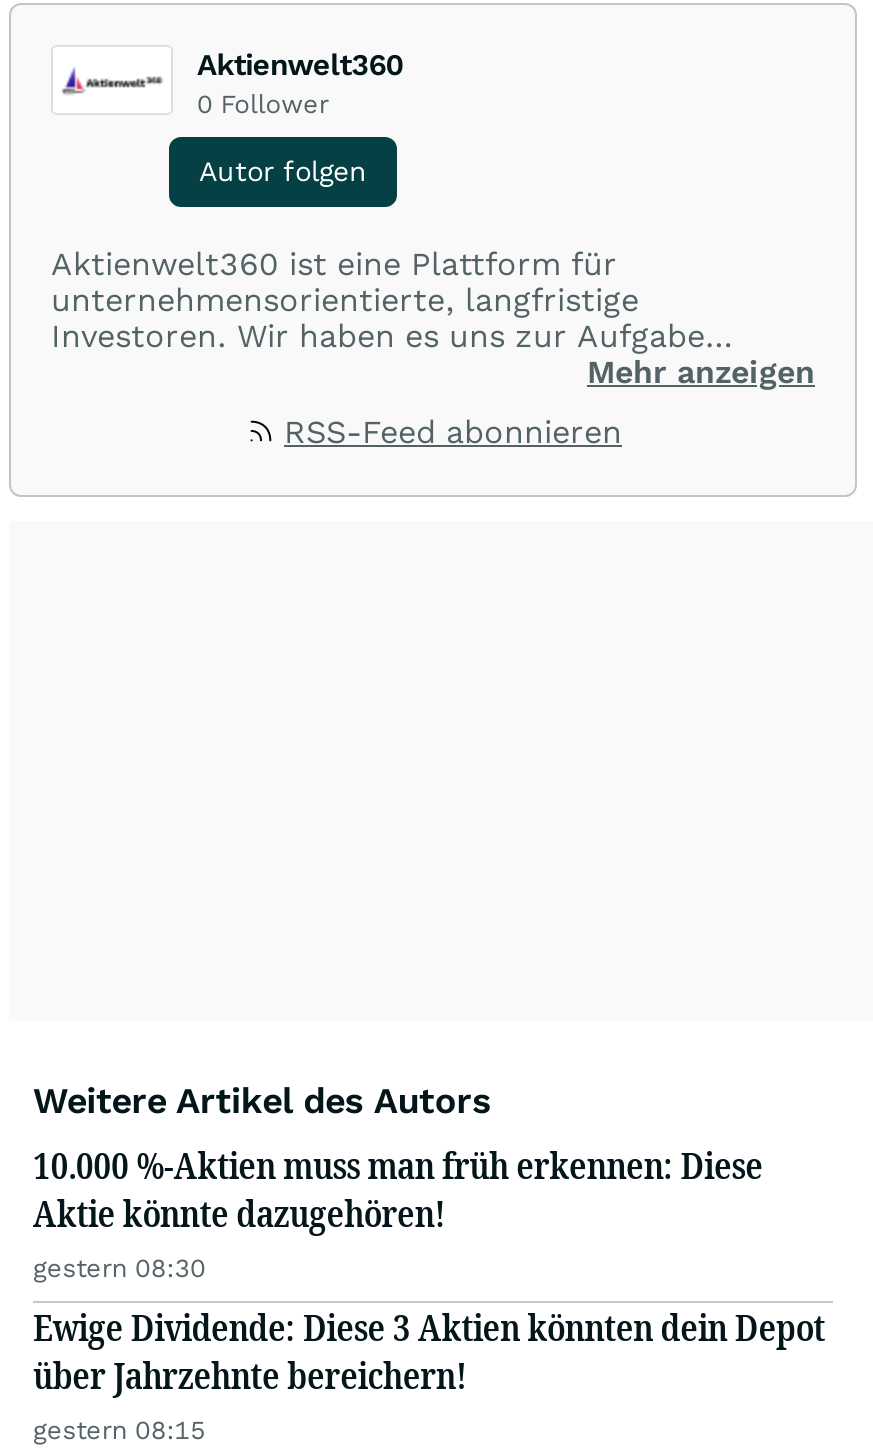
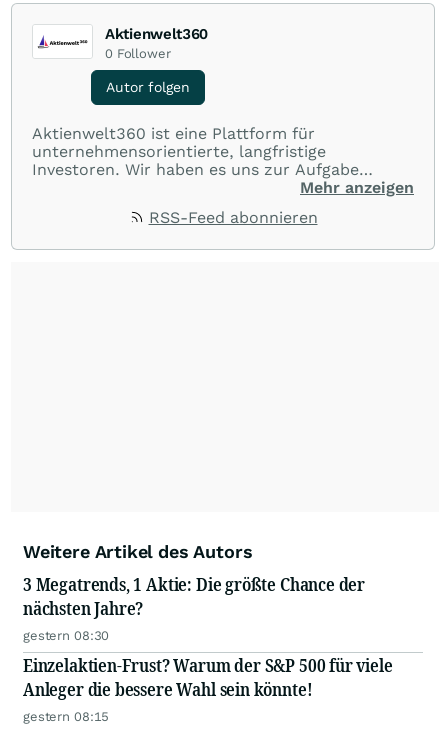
[33,1141,763,1237] 10.000 %-Aktien muss man früh erkennen: Diese | Aktie könnte dazugehören! -> [23,572,365,620] 3 Megatrends, 1 Aktie: Die größte Chance der | nächsten Jahre?
[33,1303,825,1399] Ewige Dividende: Diese 3 Aktien könnten dein Depot | über Jahrzehnte bereichern! -> [23,653,392,701] Einzelaktien-Frust? Warum der S&P 500 für viele | Anleger die bessere Wahl sein könnte!

